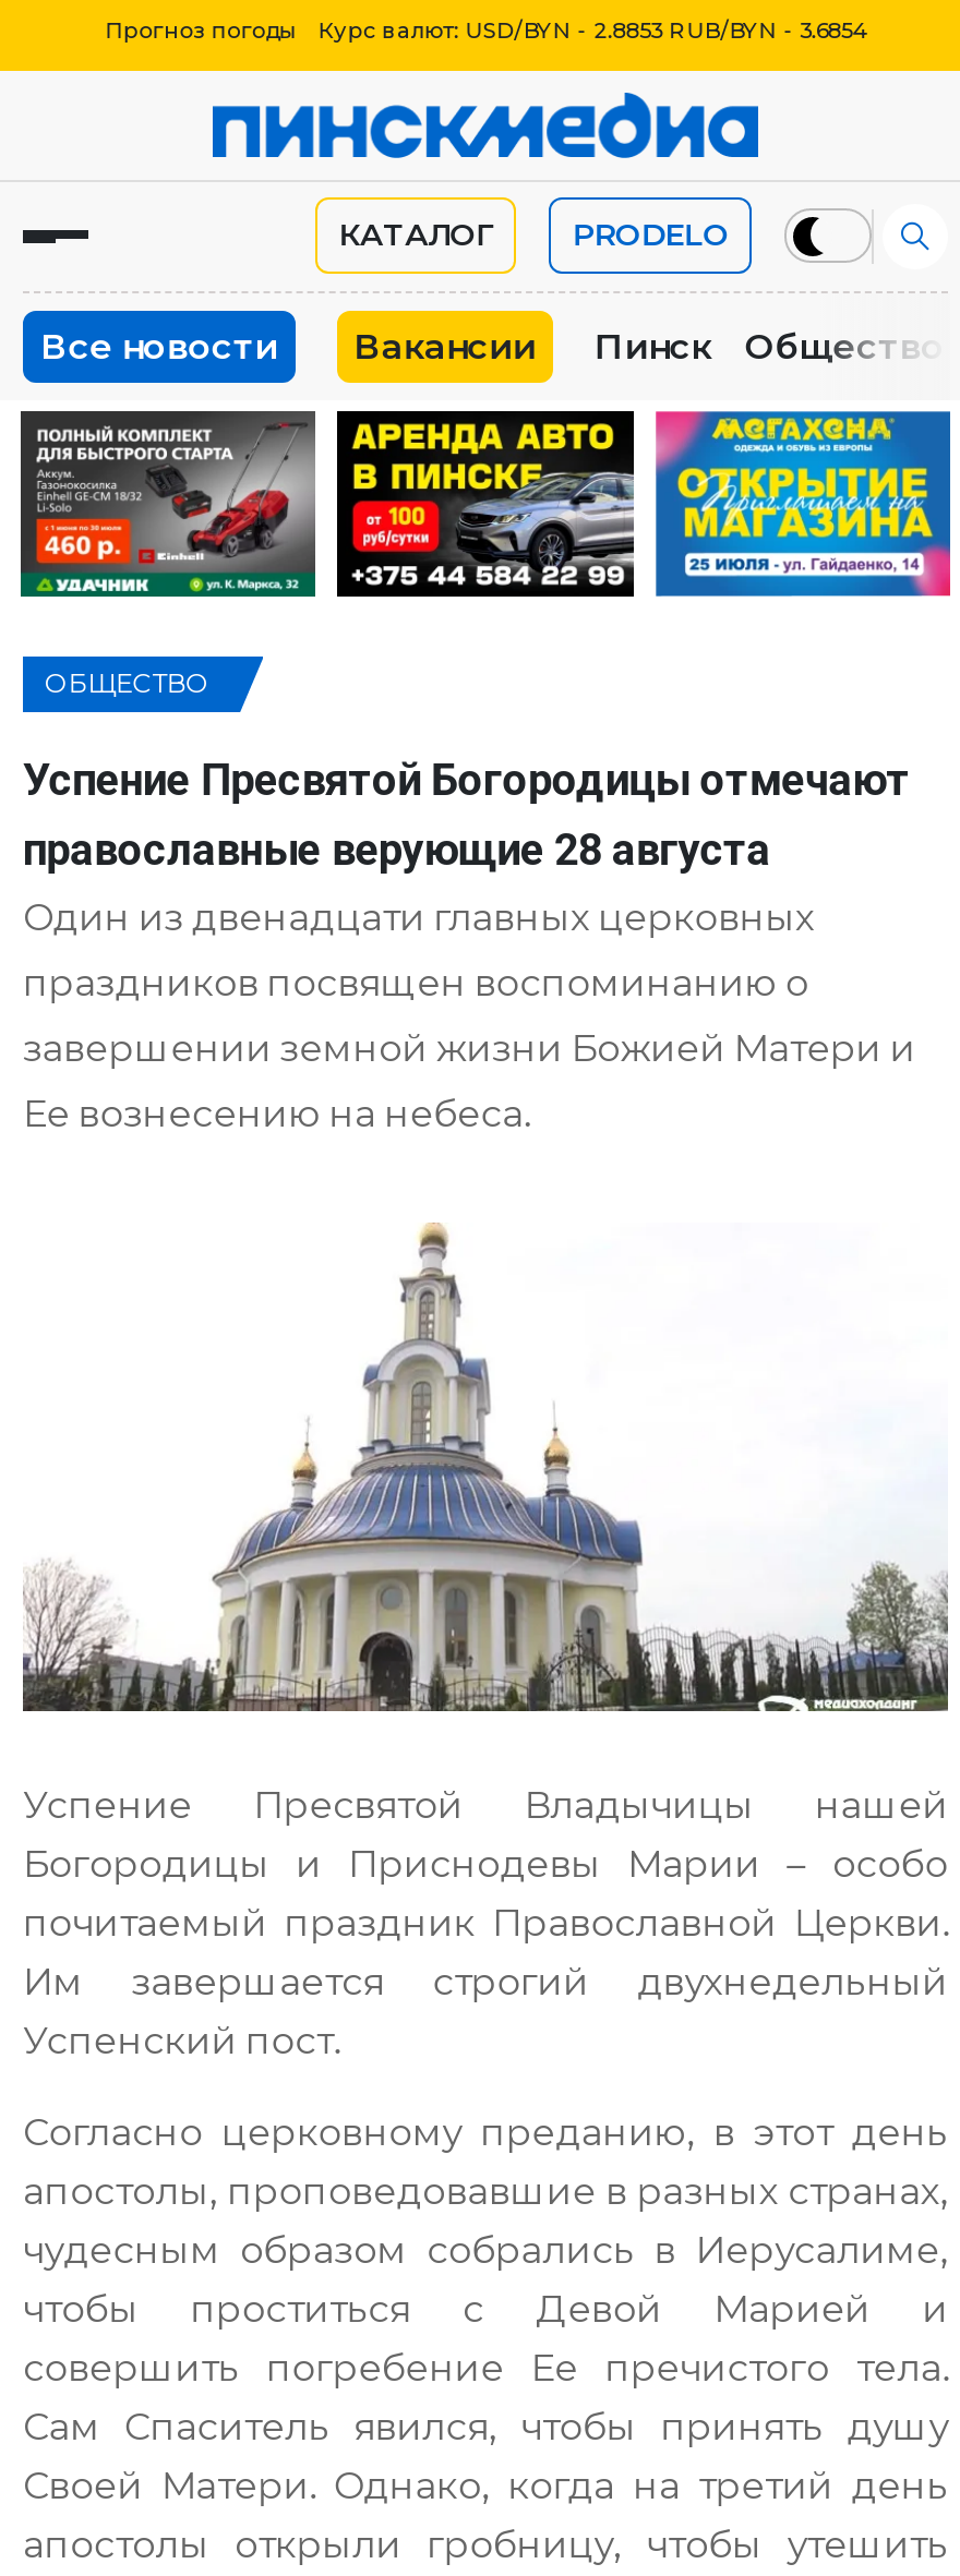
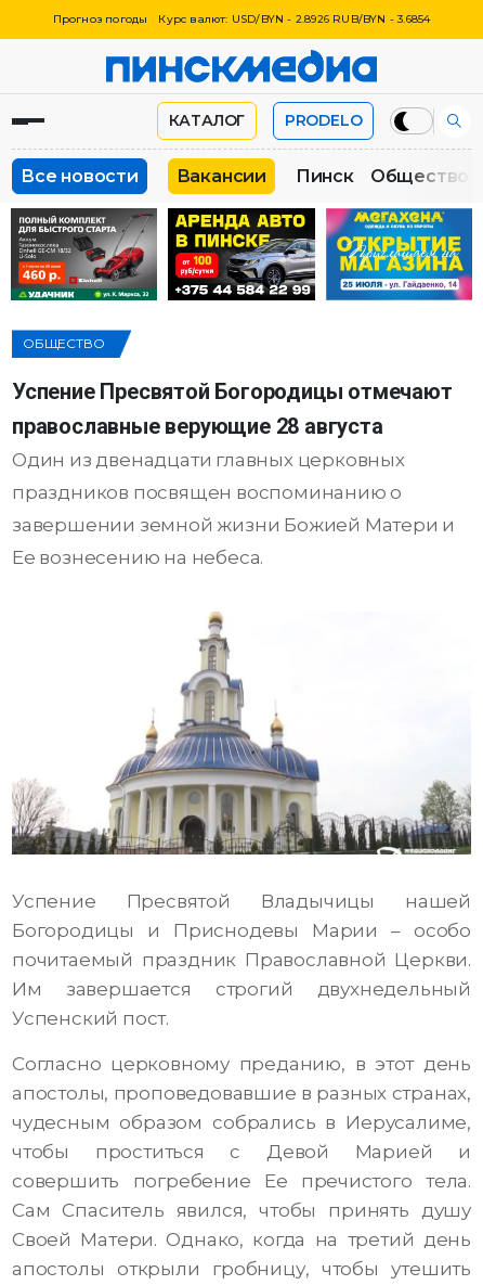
[318,15,866,44] Курс валют: USD/BYN - 2.8853 RUB/BYN - 3.6854 -> [158,11,430,25] Курс валют: USD/BYN - 2.8926 RUB/BYN - 3.6854

